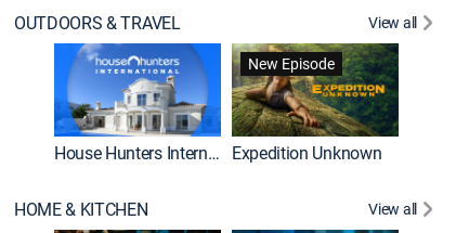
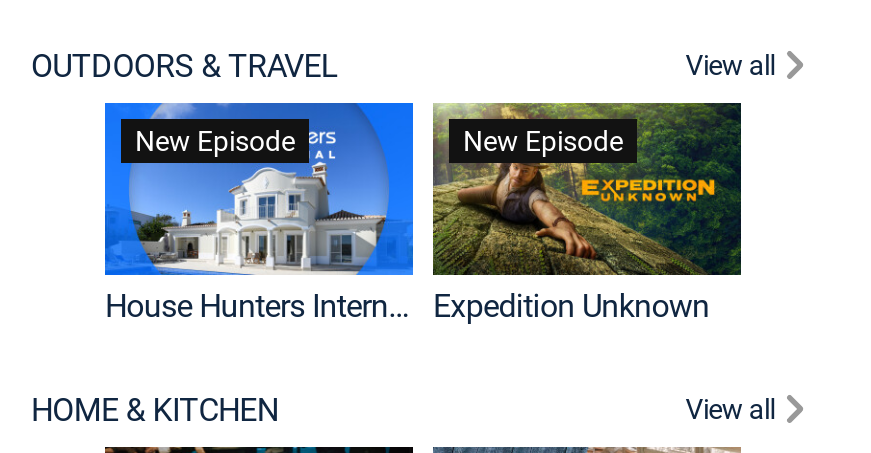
none -> [135,120,295,158] New Episode

